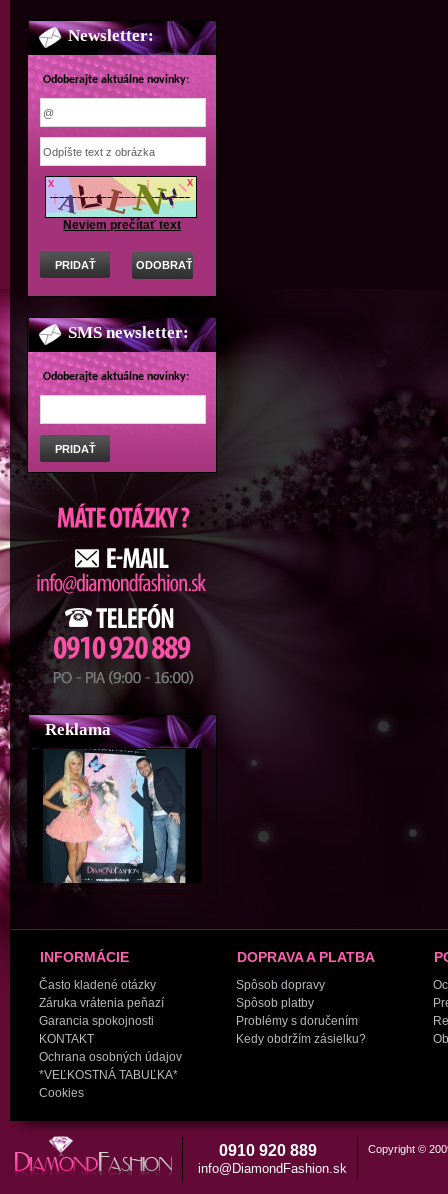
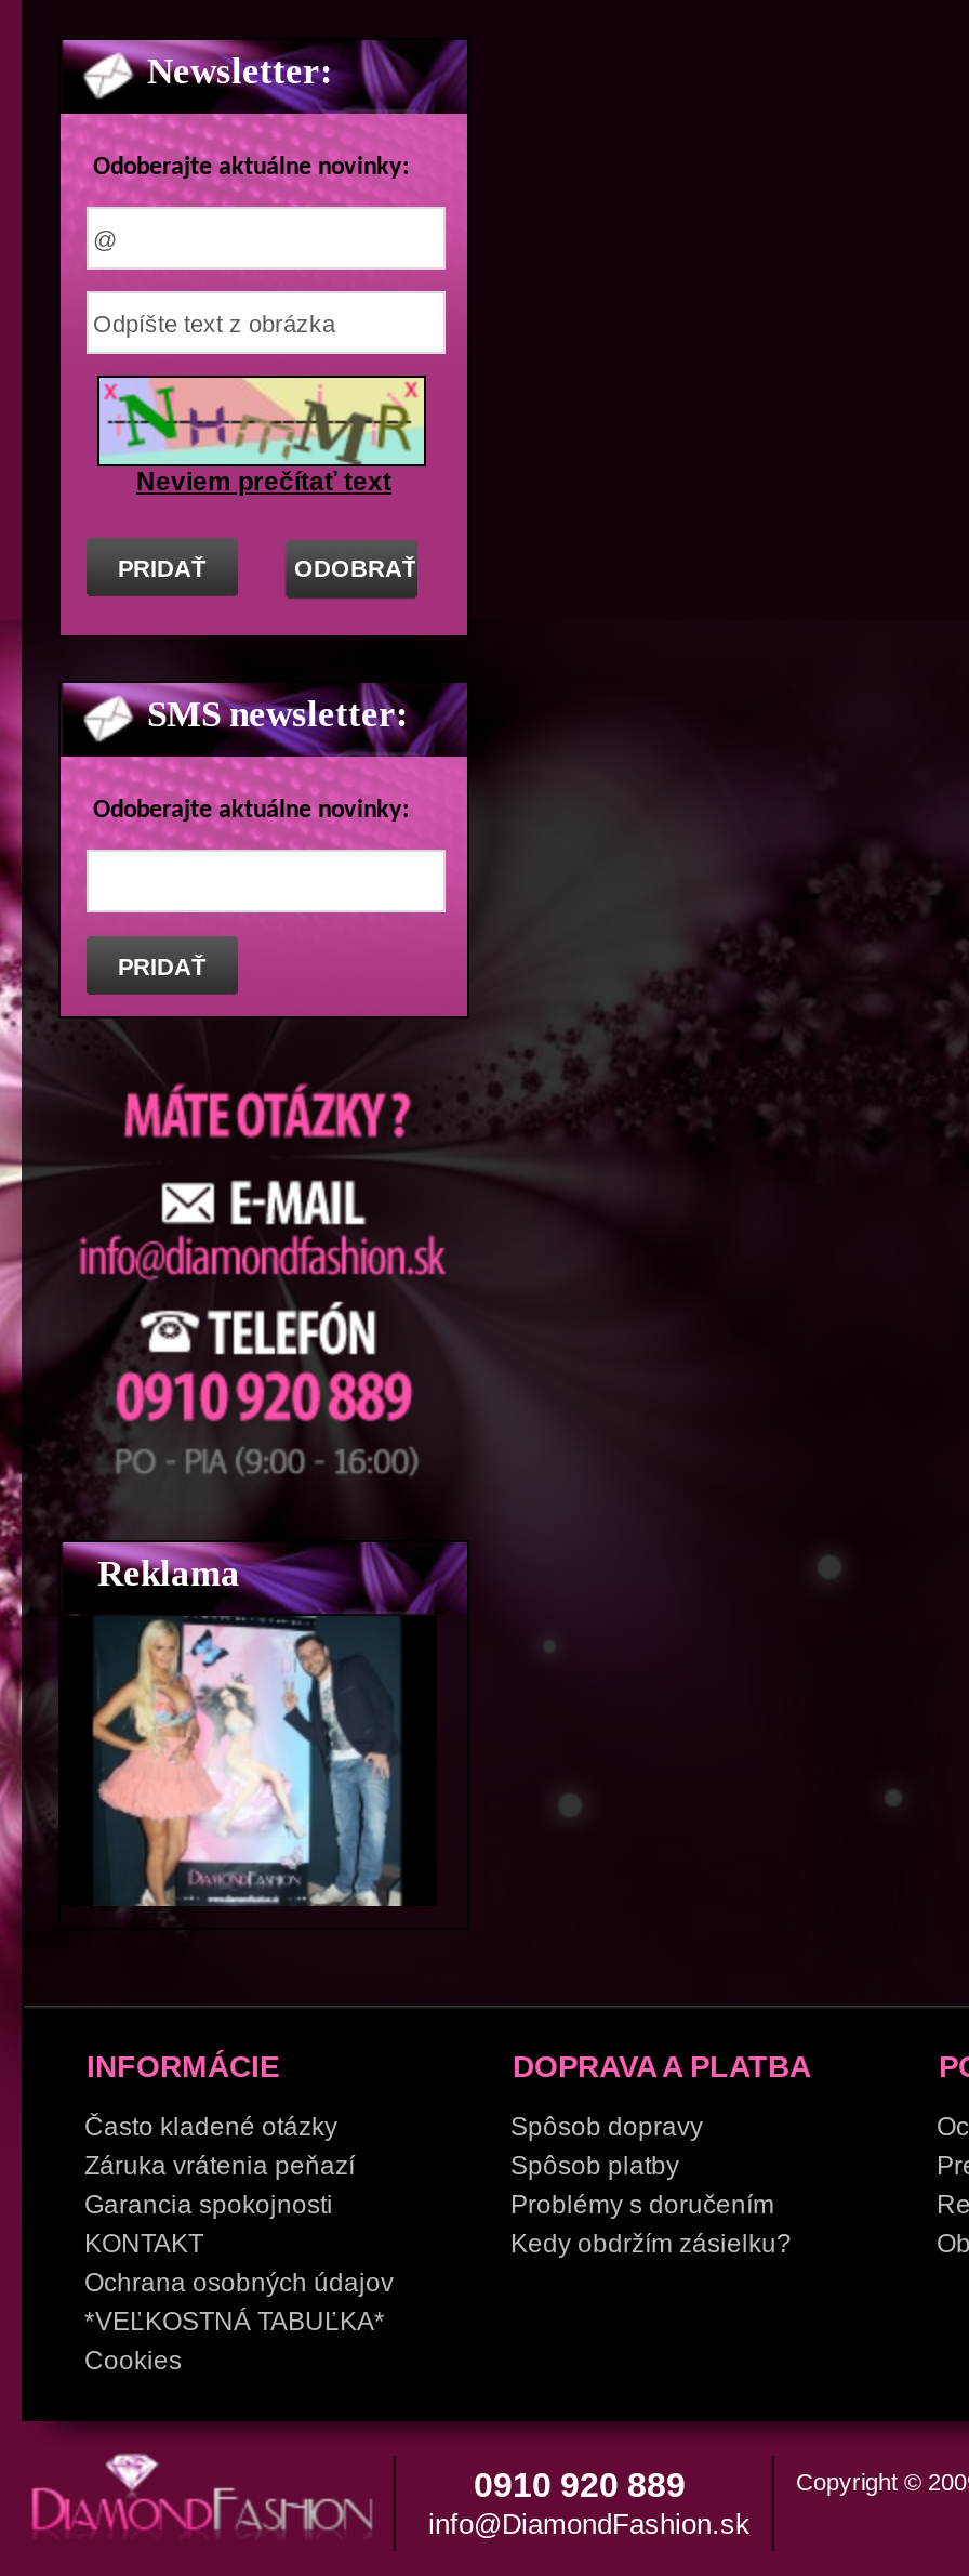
[55,181,189,216] [image] -> [117,384,411,462] [image]

